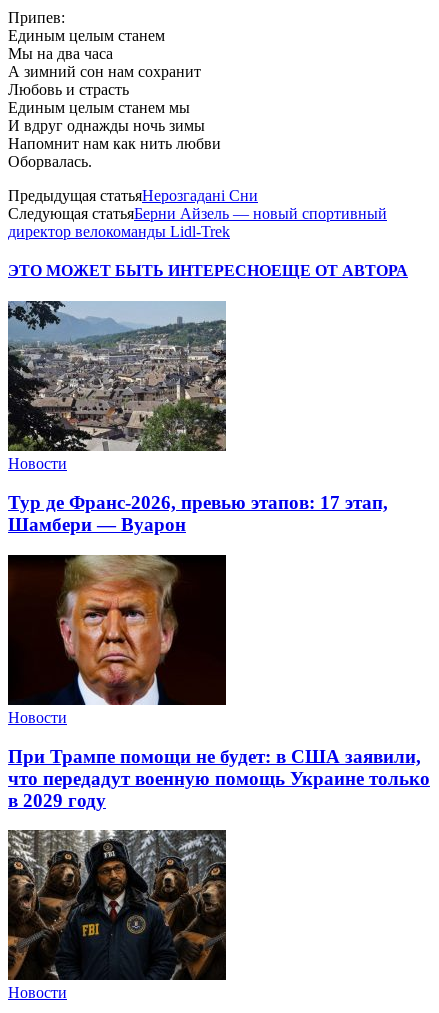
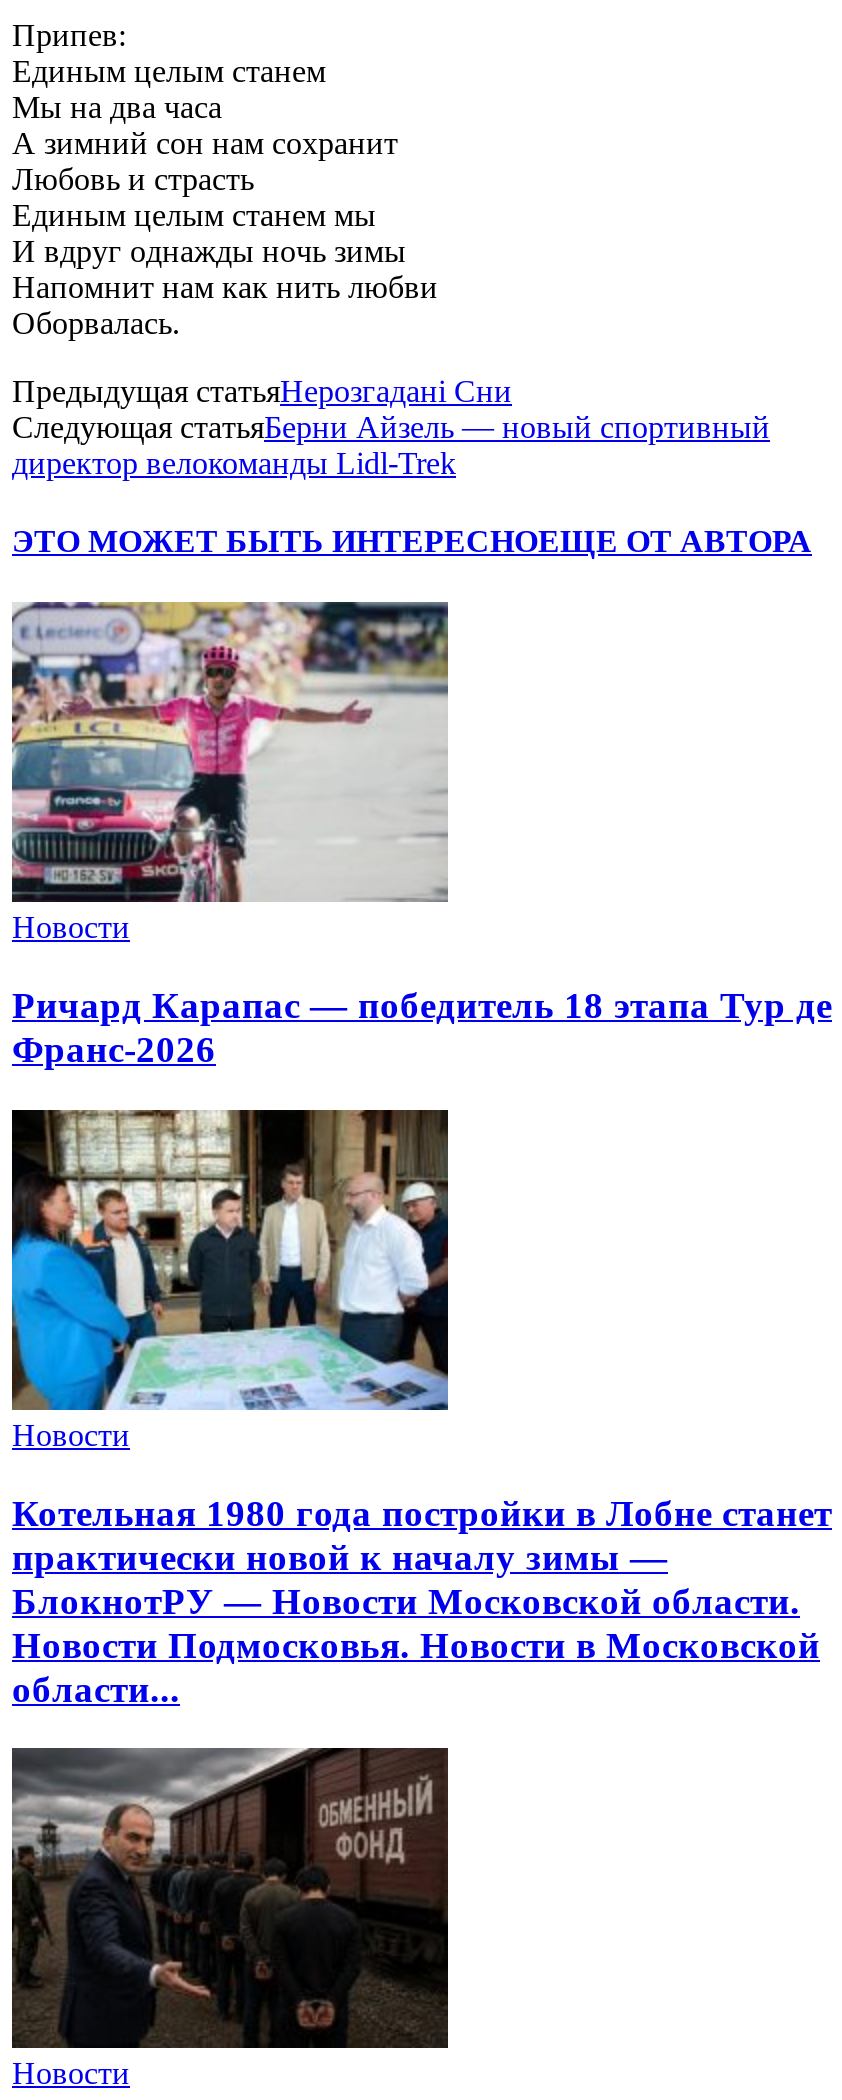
[7,300,227,451] [image] -> [10,600,448,902] [image]
[8,492,388,535] Тур де Франс-2026, превью этапов: 17 этап, | Шамбери — Вуарон -> [12,984,832,1070] Ричард Карапас — победитель 18 этапа Тур де | Франс-2026
[7,554,430,810] [image] | При Трампе помощи не будет: в США заявили, | что передадут военную помощь Украине только | в 2029 году -> [10,1108,832,1709] [image] | Котельная 1980 года постройки в Лобне станет | практически новой к началу зимы — | БлокнотРУ — Новости Московской области. | Новости Подмосковья. Новости в Московской | области...
[7,840,226,980] [image] -> [10,1746,446,2048] [image]

